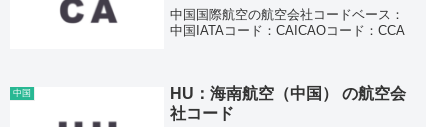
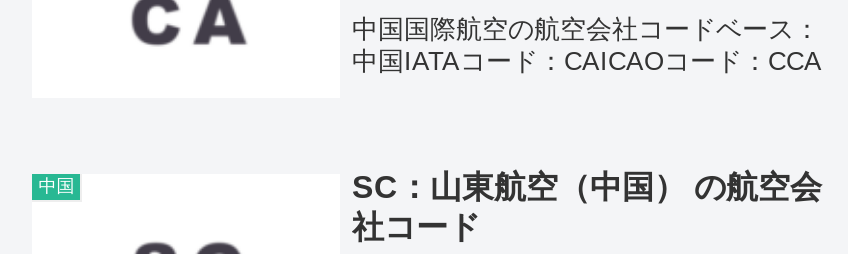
[170,85,406,102] HU：海南航空（中国） の航空会 -> [352,170,822,204] SC：山東航空（中国） の航空会

